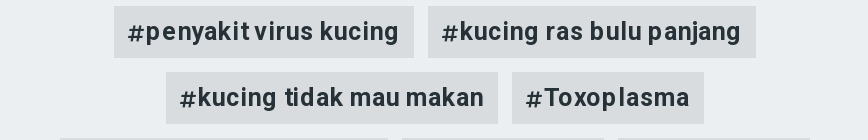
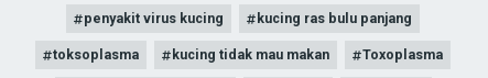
none -> [53,46,139,62] toksoplasma

